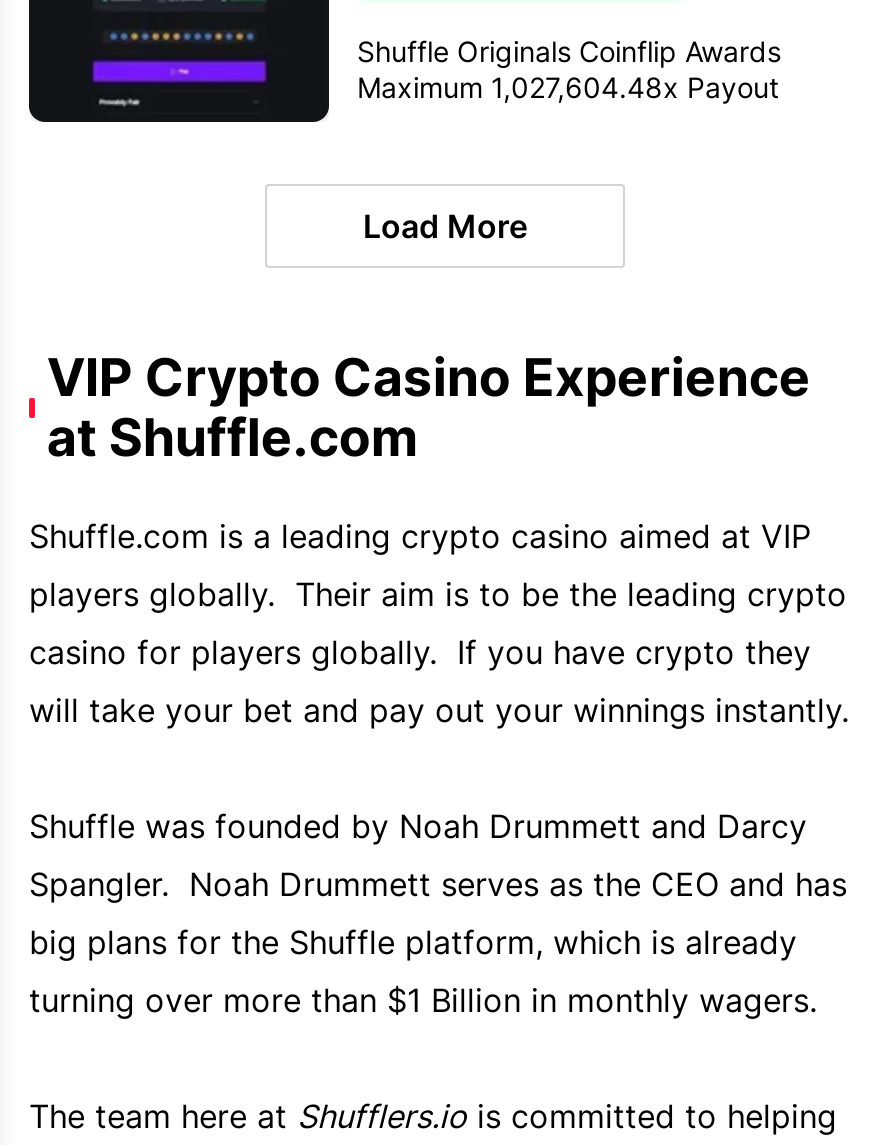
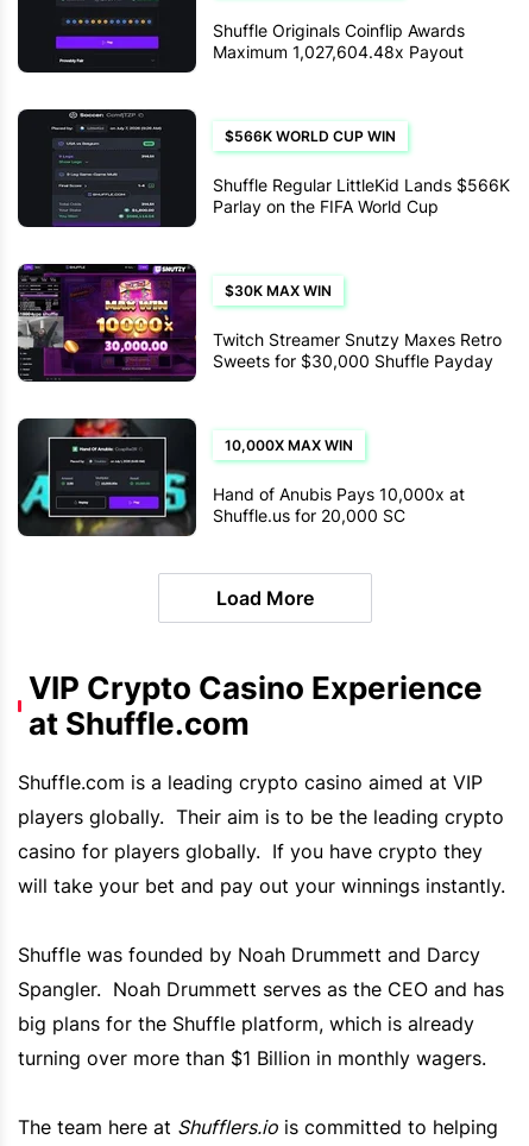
none -> [18,108,510,216] [image] | $566K WORLD CUP WIN | Shuffle Regular LittleKid Lands $566K | Parlay on the FIFA World Cup
none -> [18,263,502,383] [image] | $30K MAX WIN | Twitch Streamer Snutzy Maxes Retro | Sweets for $30,000 Shuffle Payday
none -> [18,417,465,536] [image] | 10,000X MAX WIN | Hand of Anubis Pays 10,000x at | Shuffle.us for 20,000 SC
none -> [18,172,196,228] [image]

